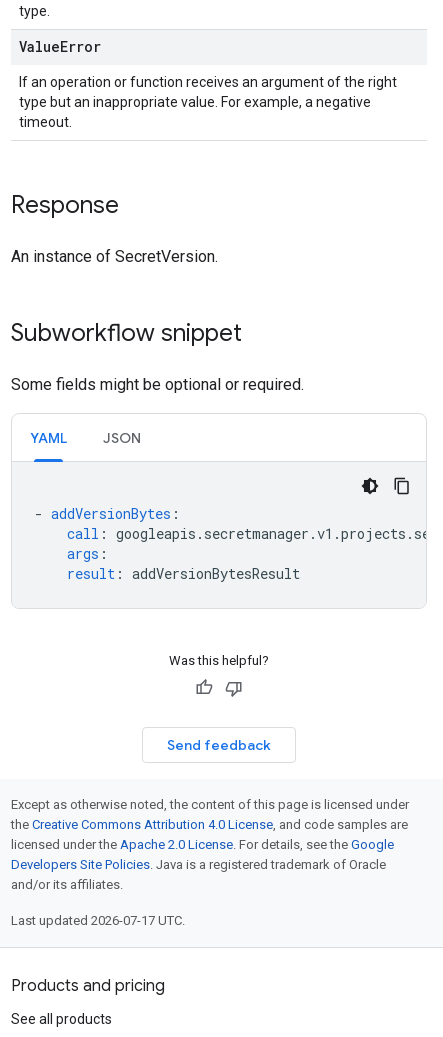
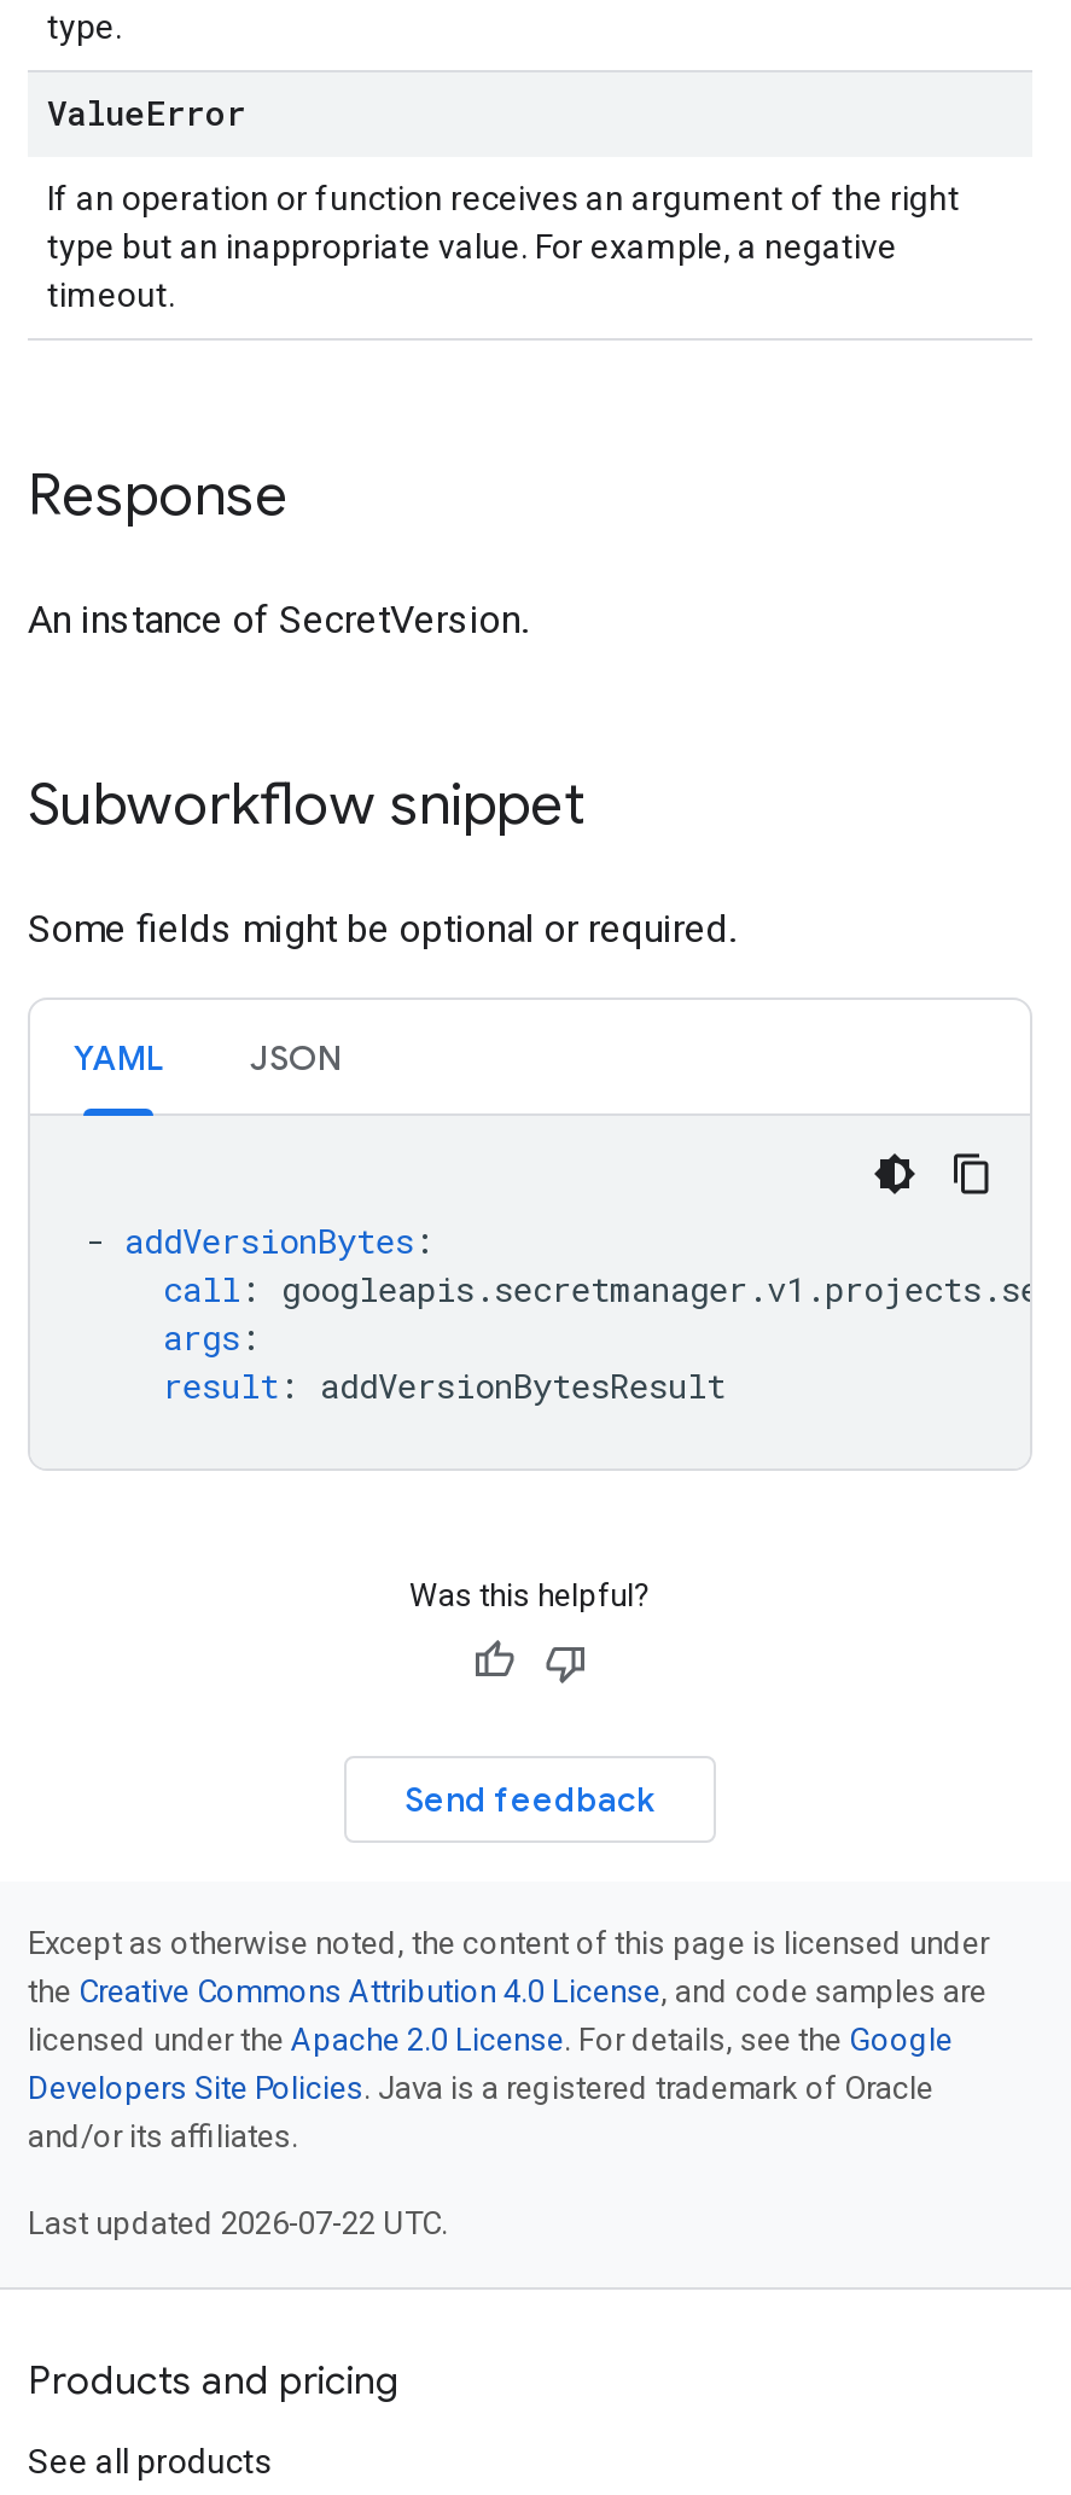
[11,913,185,928] Last updated 2026-07-17 UTC. -> [28,2205,448,2241] Last updated 2026-07-22 UTC.

